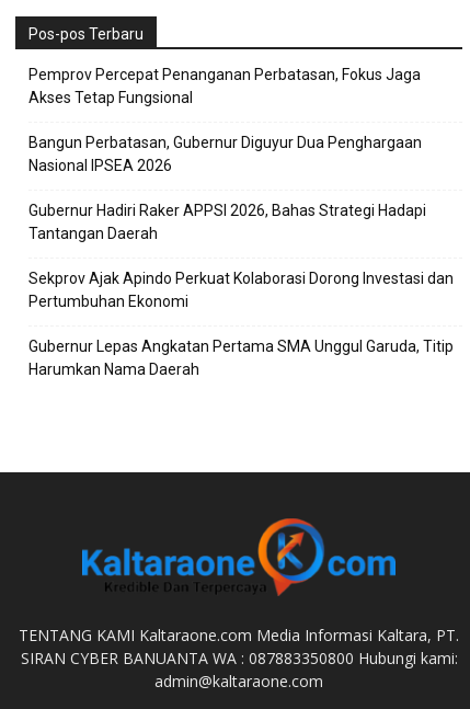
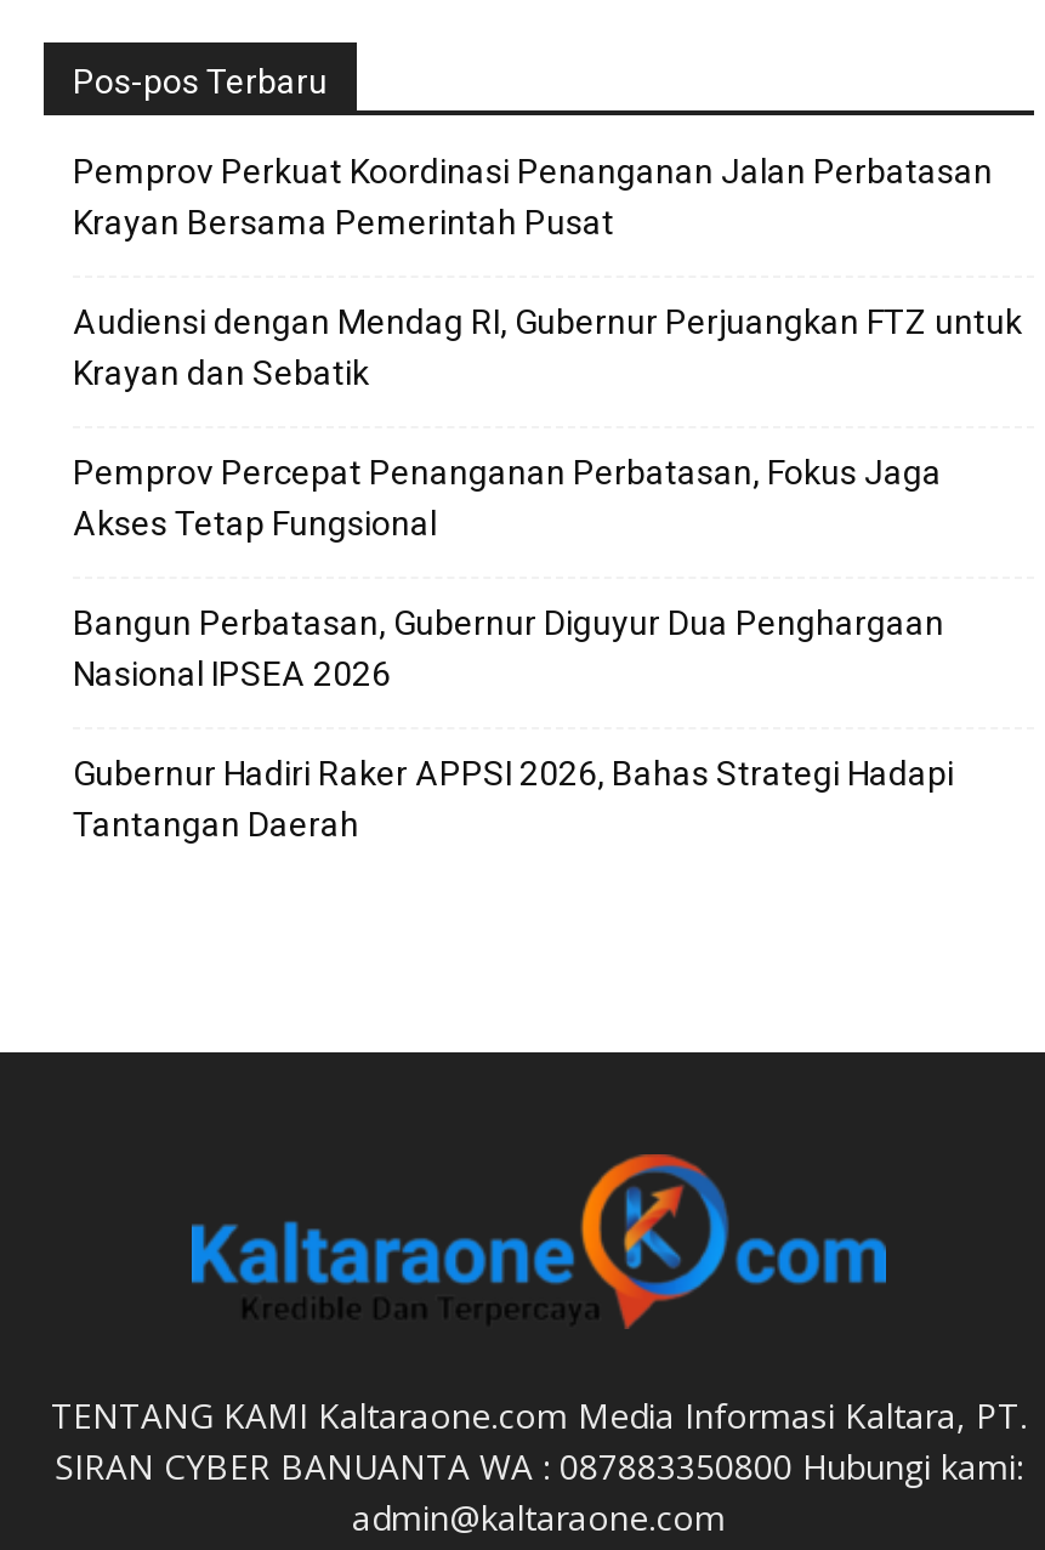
none -> [73,153,1022,394] Pemprov Perkuat Koordinasi Penanganan Jalan Perbatasan | Krayan Bersama Pemerintah Pusat | Audiensi dengan Mendag RI, Gubernur Perjuangkan FTZ untuk | Krayan dan Sebatik
moved [28,65,426,242] -> [73,454,954,845]: Pemprov Percepat Penanganan Perbatasan, Fokus Jaga | Akses Tetap Fungsional | Bangun Perbatasan, Gubernur Diguyur Dua Penghargaan | Nasional IPSEA 2026 | Gubernur Hadiri Raker APPSI 2026, Bahas Strategi Hadapi | Tantangan Daerah
[28,269,454,378] Sekprov Ajak Apindo Perkuat Kolaborasi Dorong Investasi dan | Pertumbuhan Ekonomi | Gubernur Lepas Angkatan Pertama SMA Unggul Garuda, Titip | Harumkan Nama Daerah -> none

